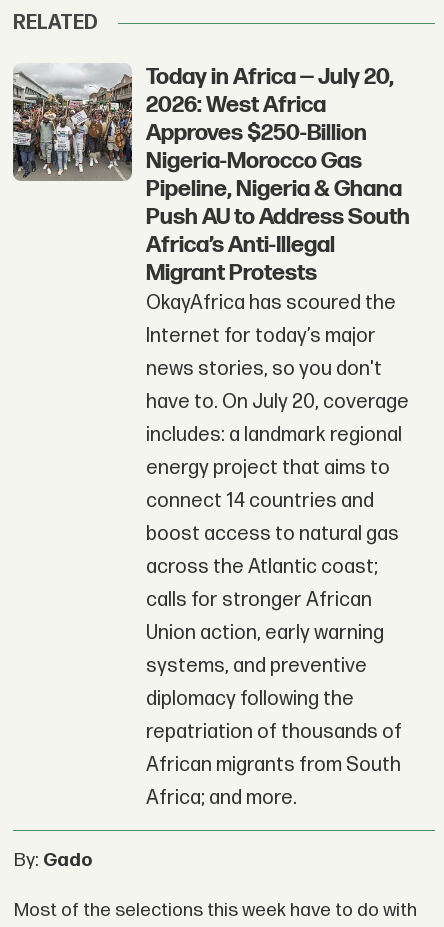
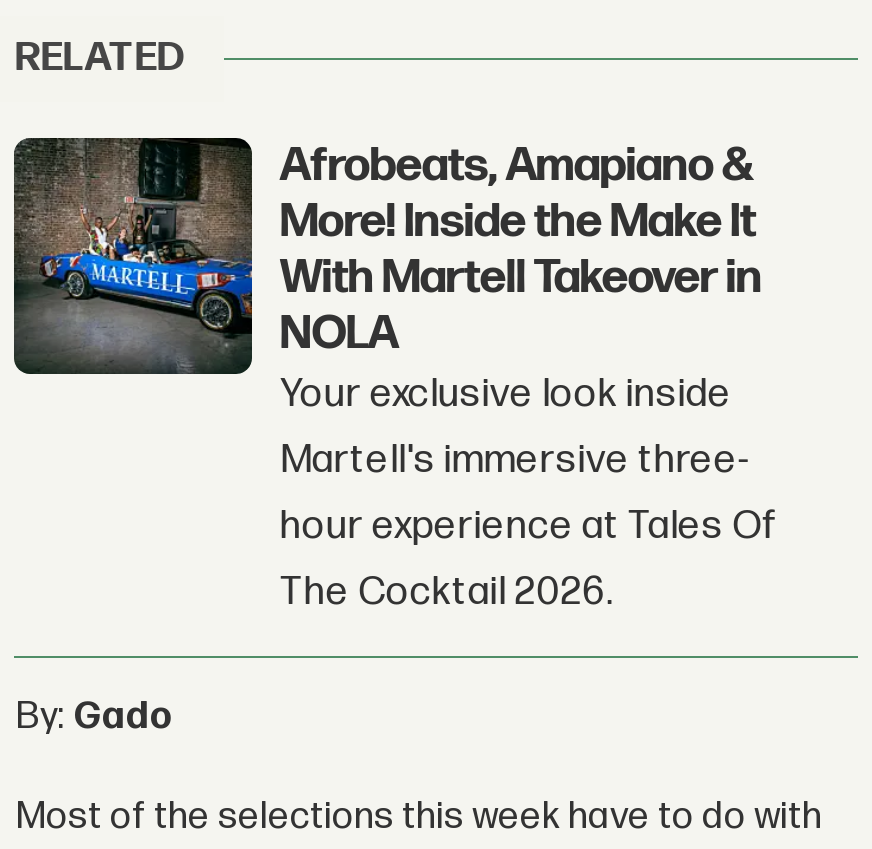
[12,62,410,809] [image] | Today in Africa — July 20, | 2026: West Africa | Approves $250-Billion | Nigeria-Morocco Gas | Pipeline, Nigeria & Ghana | Push AU to Address South | Africa’s Anti-Illegal | Migrant Protests | OkayAfrica has scoured the | Internet for today’s major | news stories, so you don't | have to. On July 20, coverage | includes: a landmark regional | energy project that aims to | connect 14 countries and | boost access to natural gas | across the Atlantic coast; | calls for stronger African | Union action, early warning | systems, and preventive | diplomacy following the | repatriation of thousands of | African migrants from South | Africa; and more. -> [12,136,778,615] [image] | Afrobeats, Amapiano & | More! Inside the Make It | With Martell Takeover in | NOLA | Your exclusive look inside | Martell's immersive three- | hour experience at Tales Of | The Cocktail 2026.

